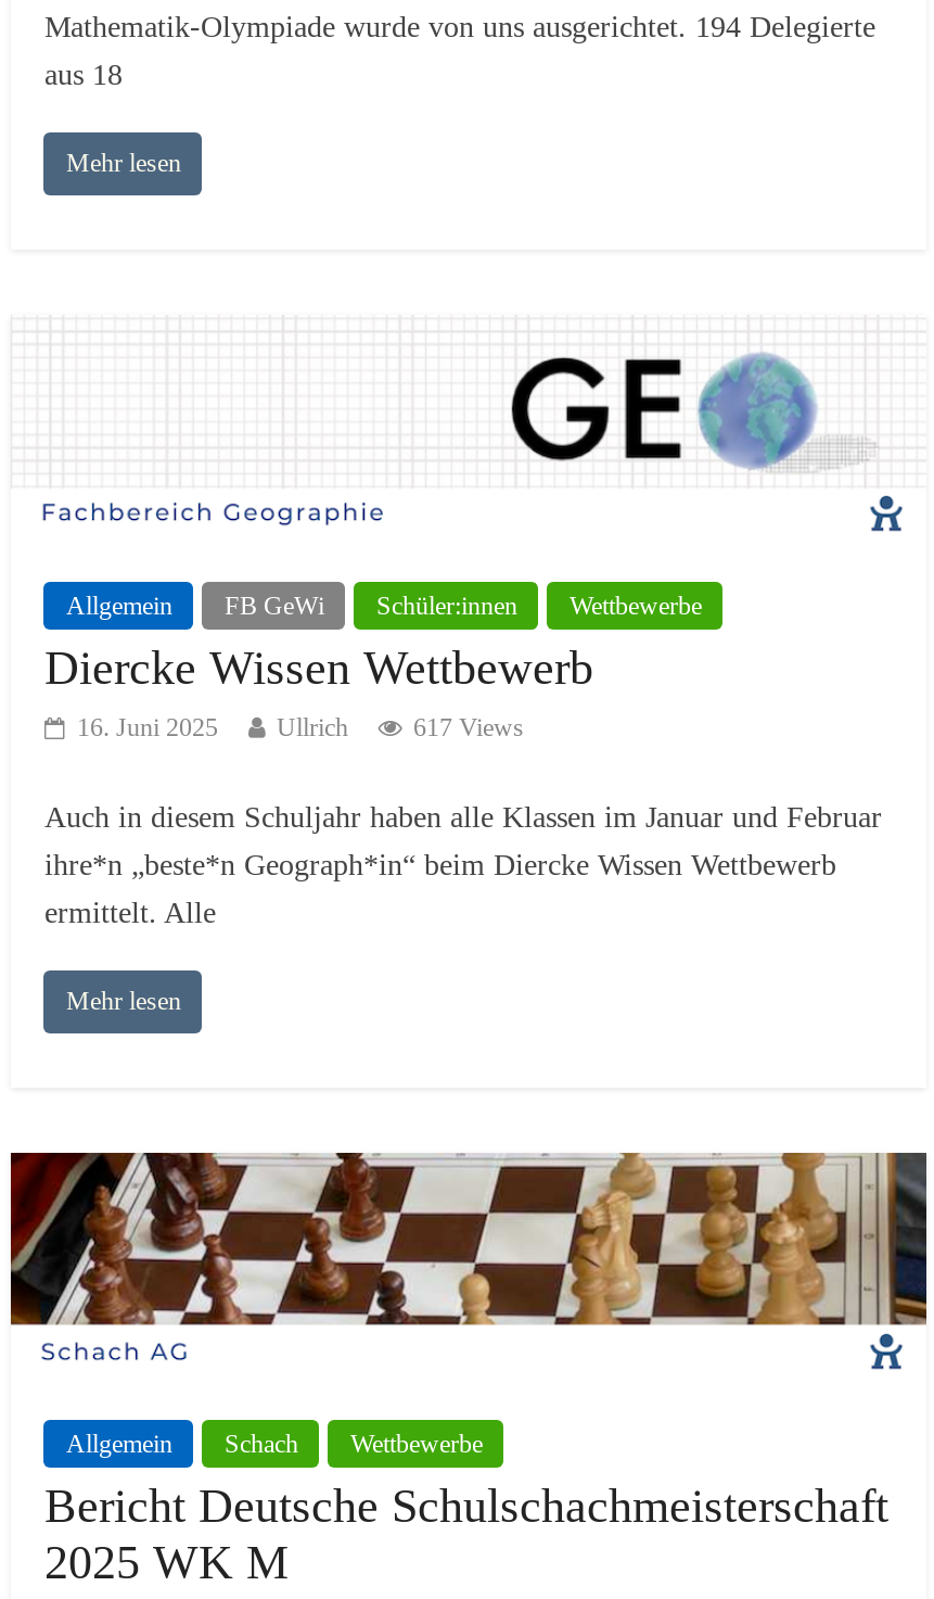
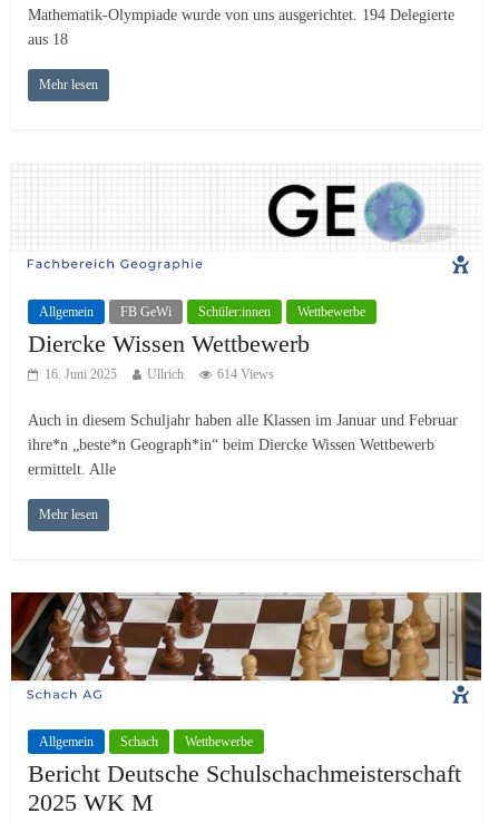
[413,712,524,743] 617 Views -> [218,366,274,382] 614 Views

